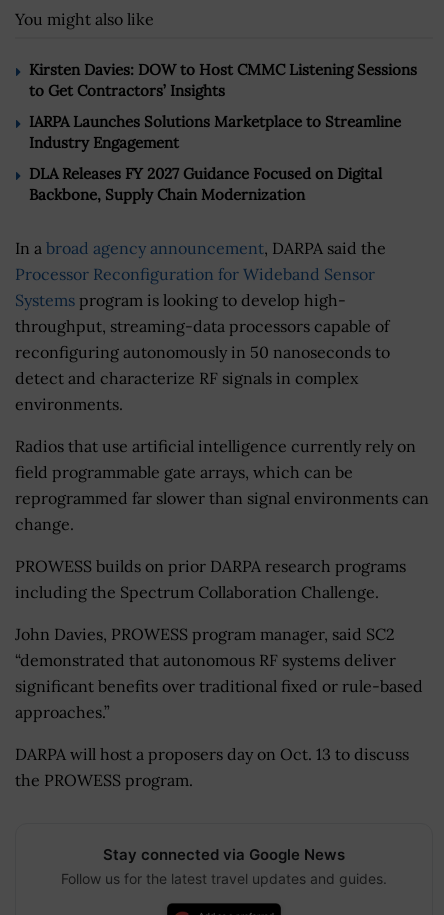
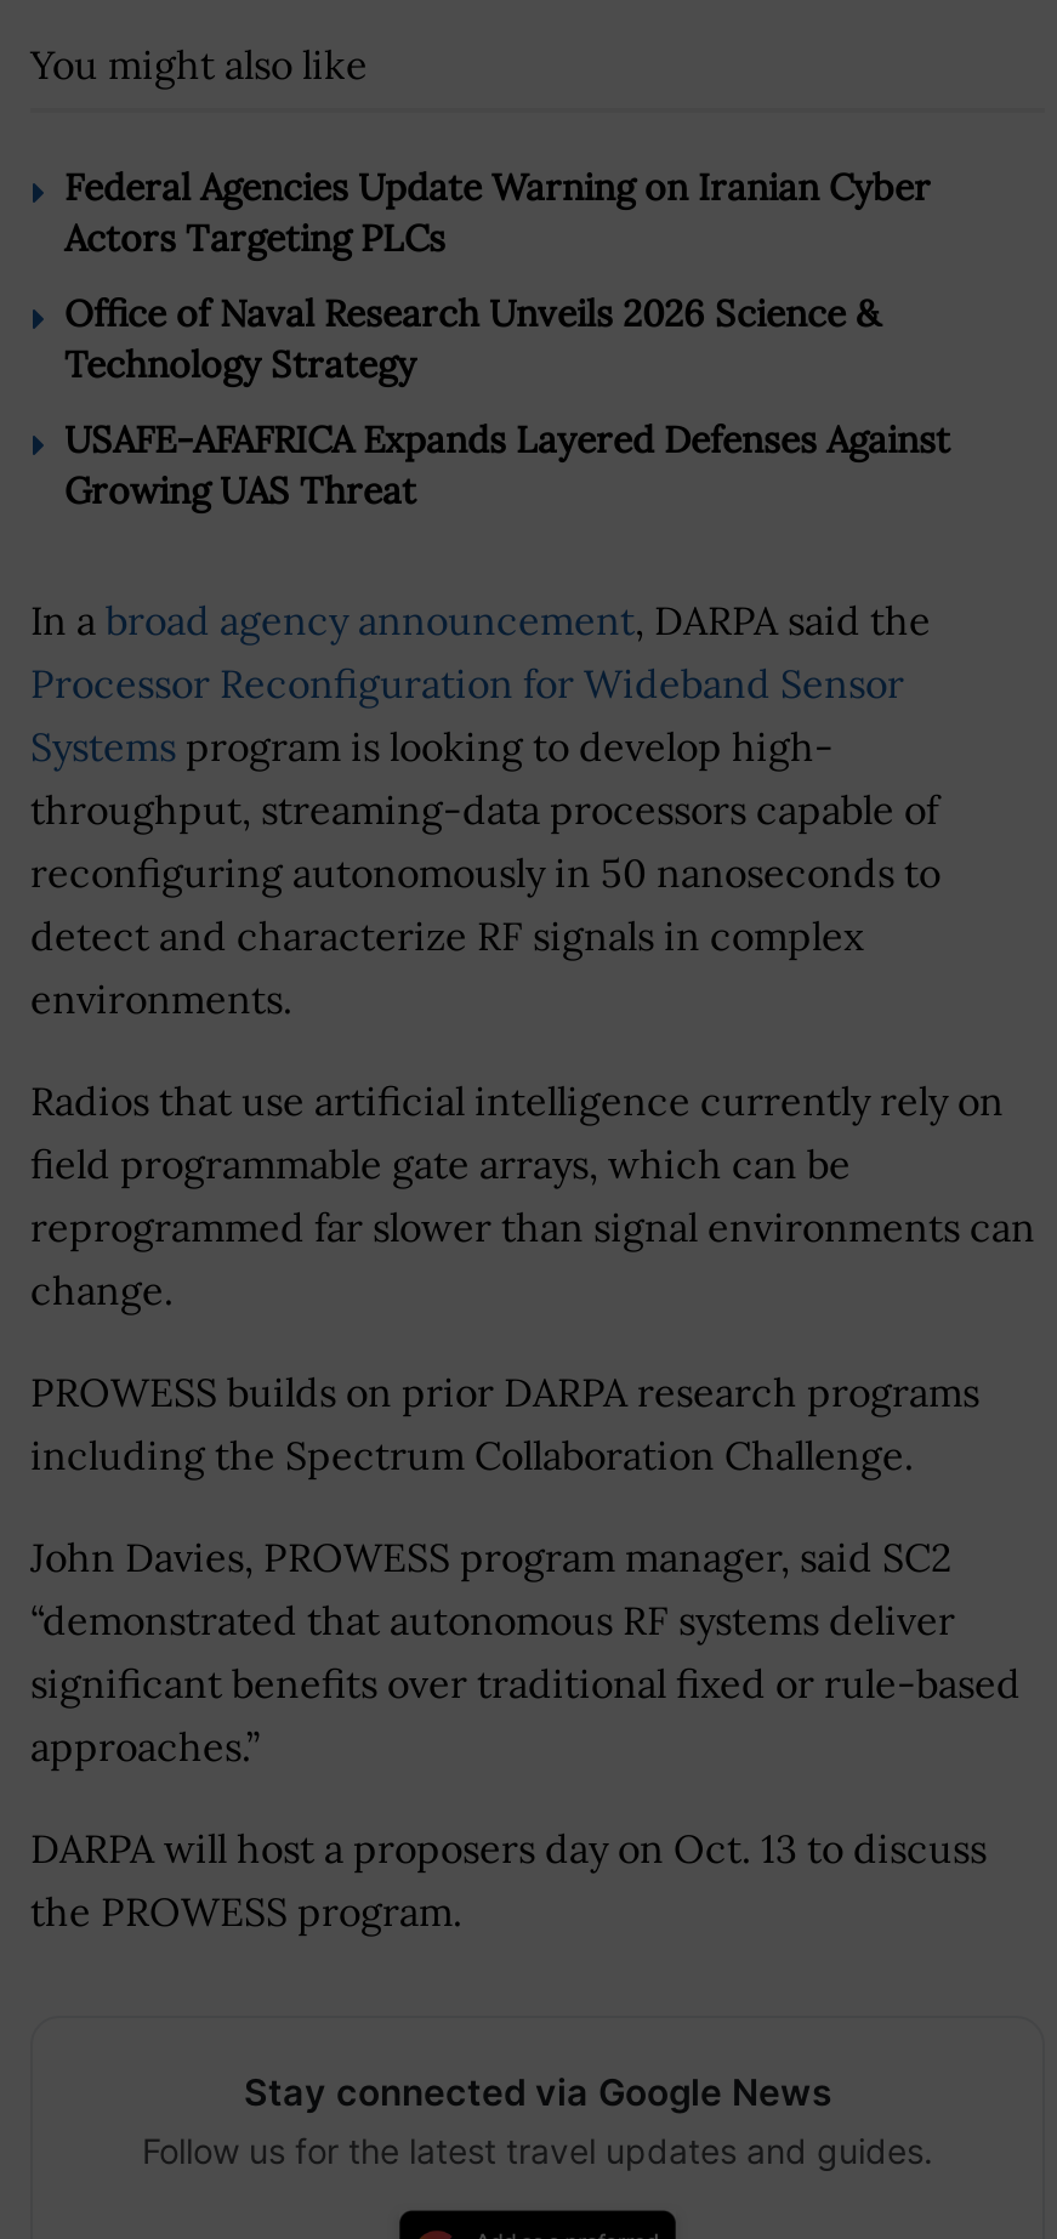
[29,60,417,100] Kirsten Davies: DOW to Host CMMC Listening Sessions | to Get Contractors’ Insights -> [64,163,931,260] Federal Agencies Update Warning on Iranian Cyber | Actors Targeting PLCs
[29,112,401,152] IARPA Launches Solutions Marketplace to Streamline | Industry Engagement -> [64,289,880,386] Office of Naval Research Unveils 2026 Science & | Technology Strategy
[29,164,382,204] DLA Releases FY 2027 Guidance Focused on Digital | Backbone, Supply Chain Modernization -> [64,416,950,513] USAFE-AFAFRICA Expands Layered Defenses Against | Growing UAS Threat

